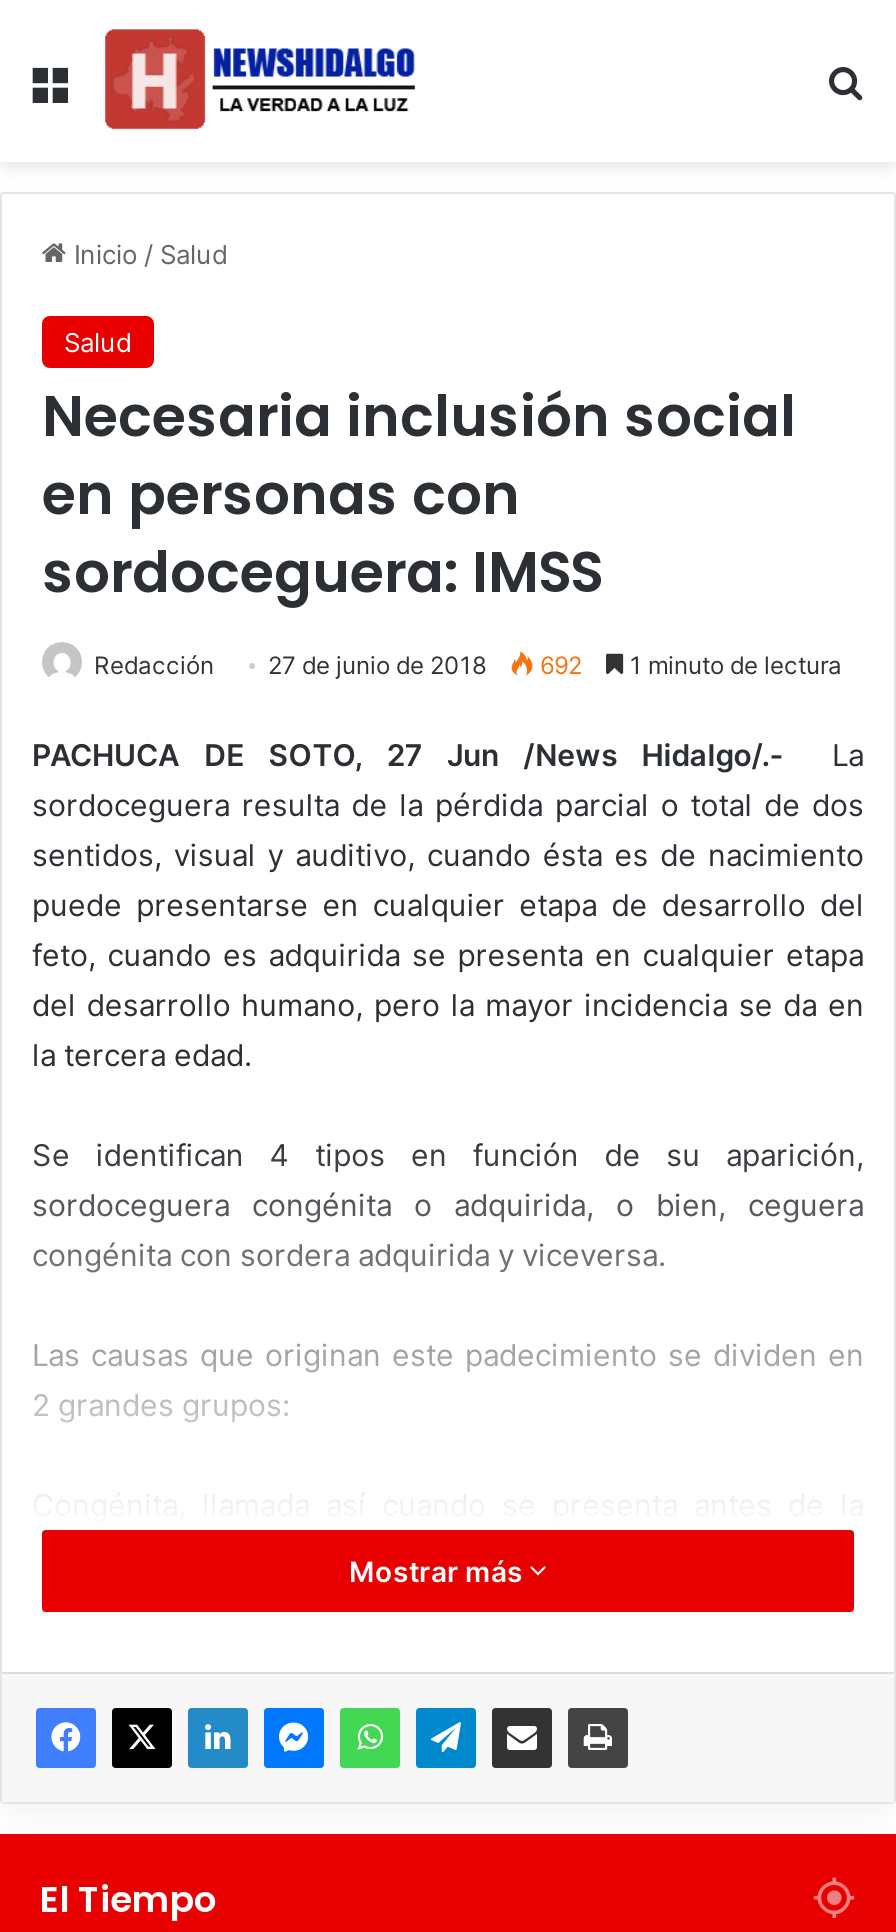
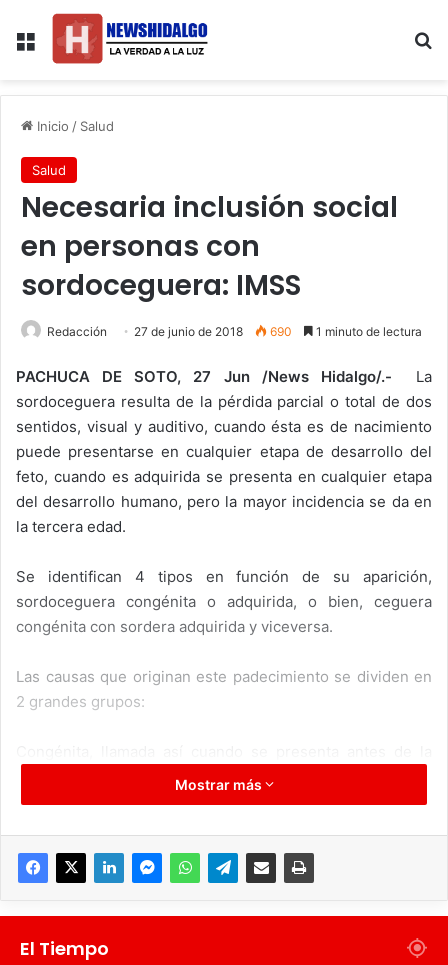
[94,650,842,680] Redacción 27 de junio de 2018 692 1 minuto de lectura -> [47,324,422,339] Redacción 27 de junio de 2018 690 1 minuto de lectura

